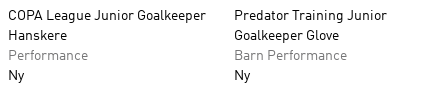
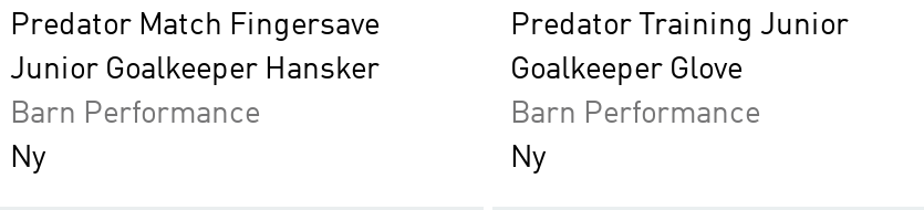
[8,9,206,63] COPA League Junior Goalkeeper | Hanskere | Performance -> [10,10,380,129] Predator Match Fingersave | Junior Goalkeeper Hansker | Barn Performance

